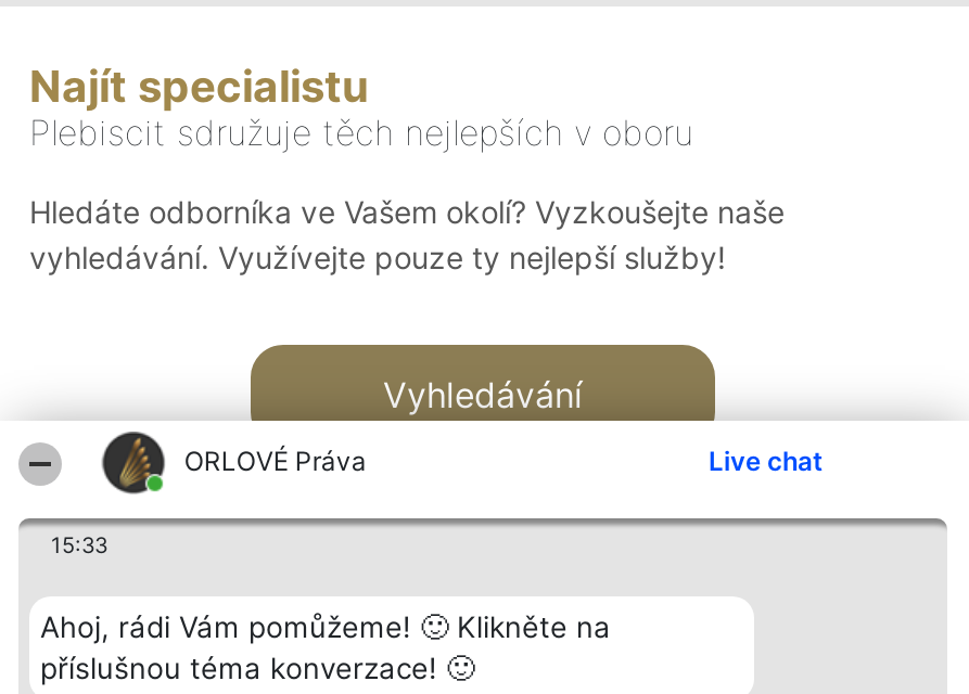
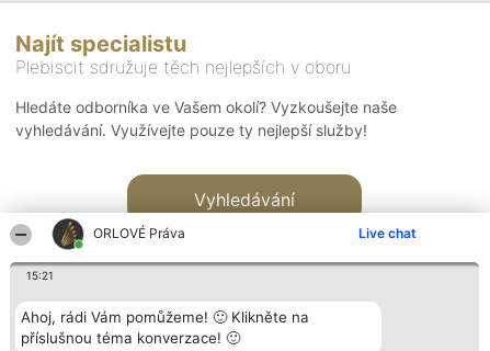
[51,531,107,557] 15:33 -> [26,269,54,282] 15:21

